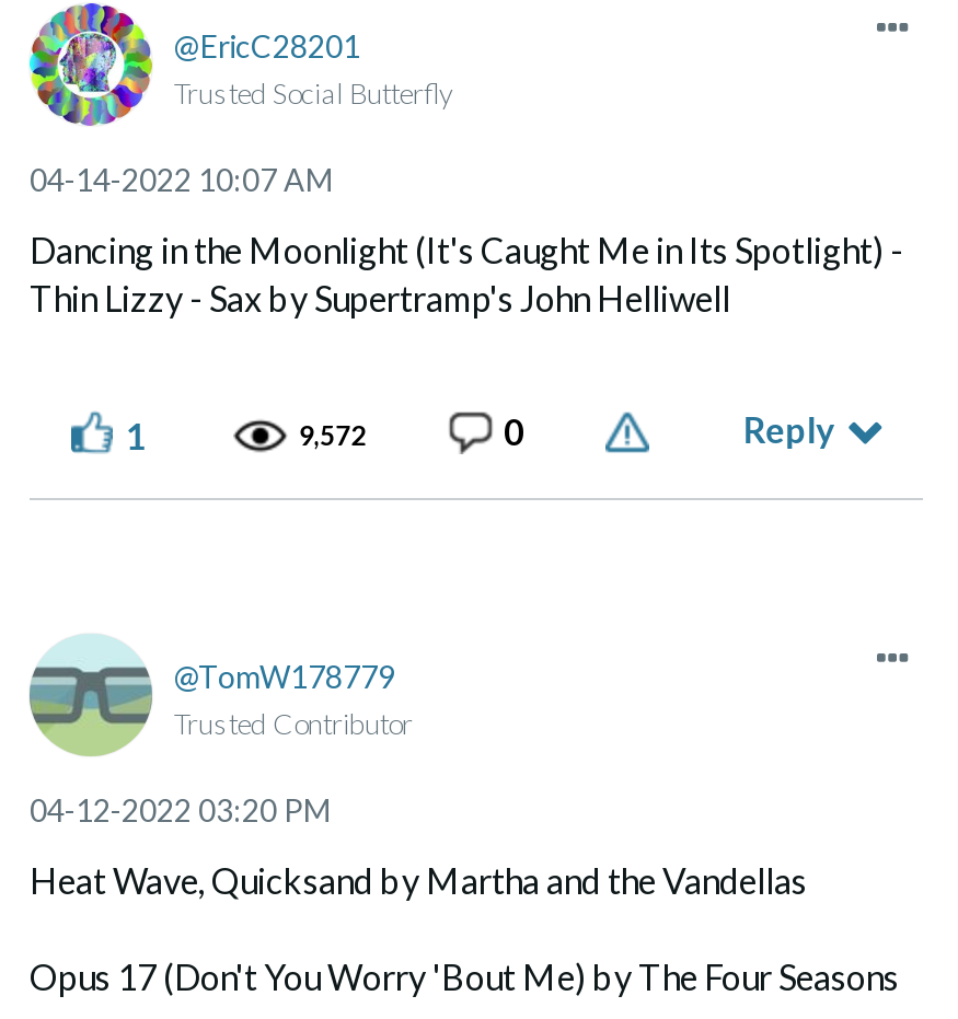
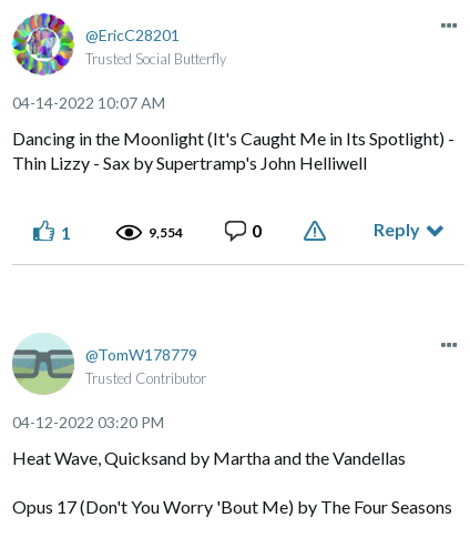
[298,419,366,451] 9,572 -> [148,224,183,240] 9,554

